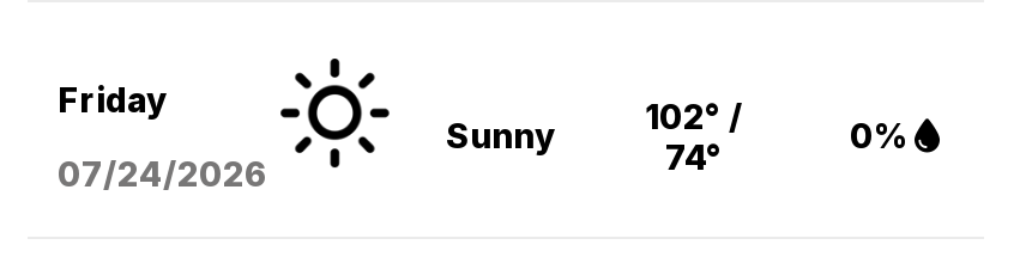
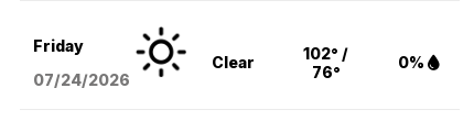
[446,116,556,157] Sunny -> [212,53,255,72] Clear
[665,137,723,178] 74° -> [312,63,341,82] 76°

